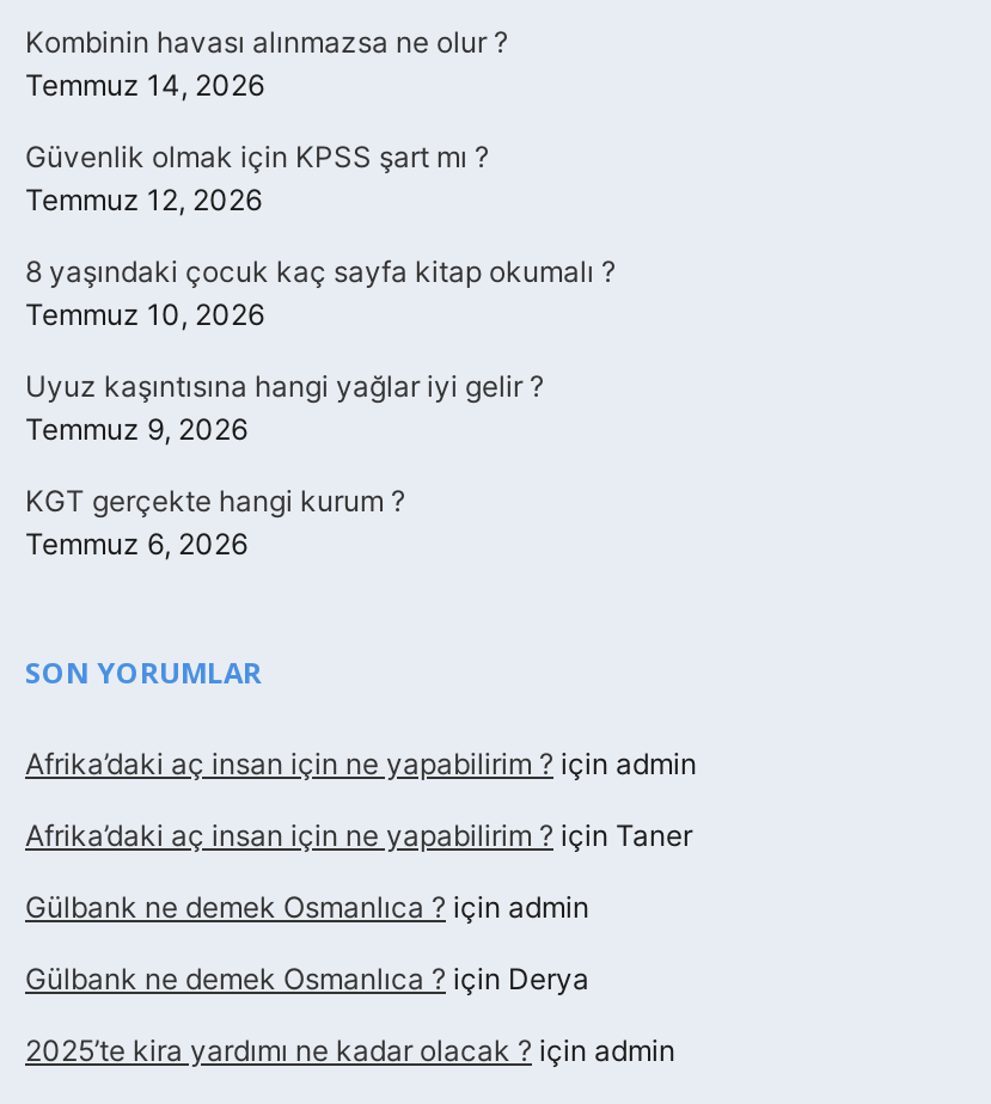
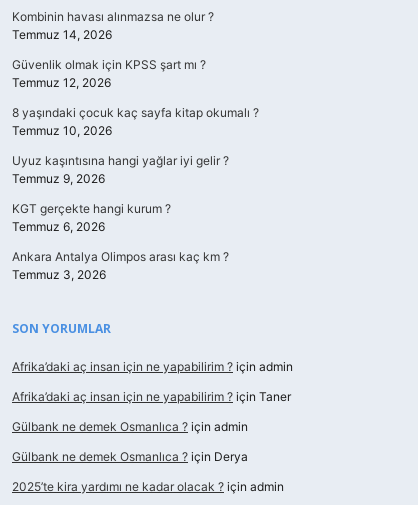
none -> [12,249,229,282] Ankara Antalya Olimpos arası kaç km ? | Temmuz 3, 2026

